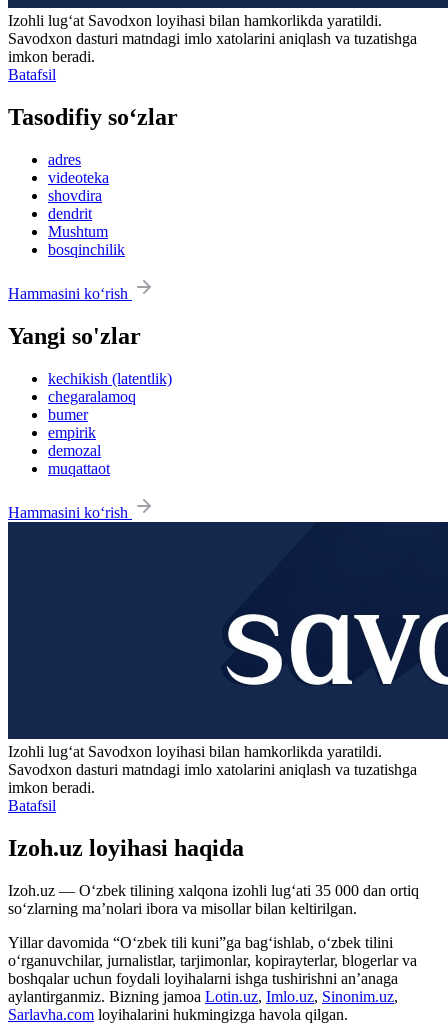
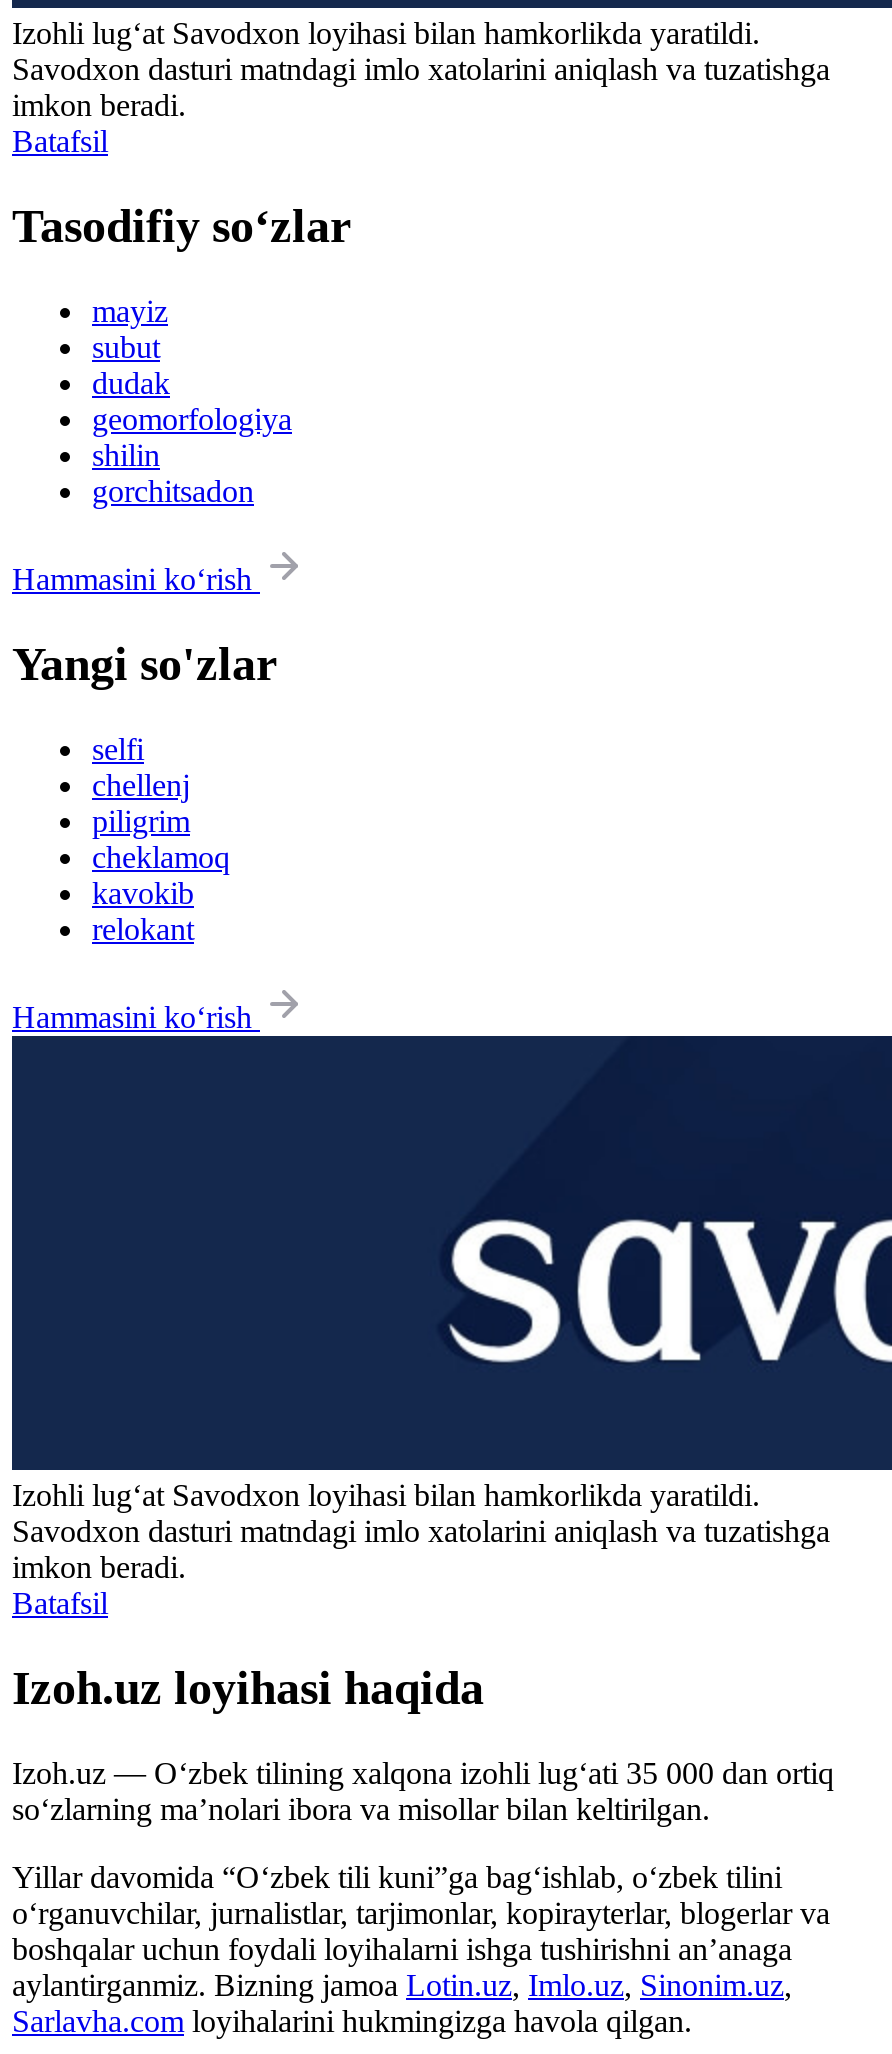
[48,151,125,258] adres | videoteka | shovdira | dendrit | Mushtum | bosqinchilik -> [92,294,292,508] mayiz | subut | dudak | geomorfologiya | shilin | gorchitsadon
[48,370,172,477] kechikish (latentlik) | chegaralamoq | bumer | empirik | demozal | muqattaot -> [92,732,230,946] selfi | chellenj | piligrim | cheklamoq | kavokib | relokant

